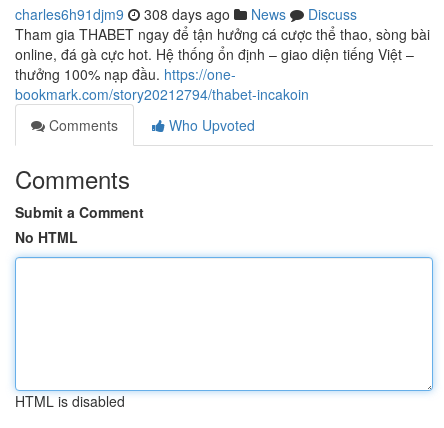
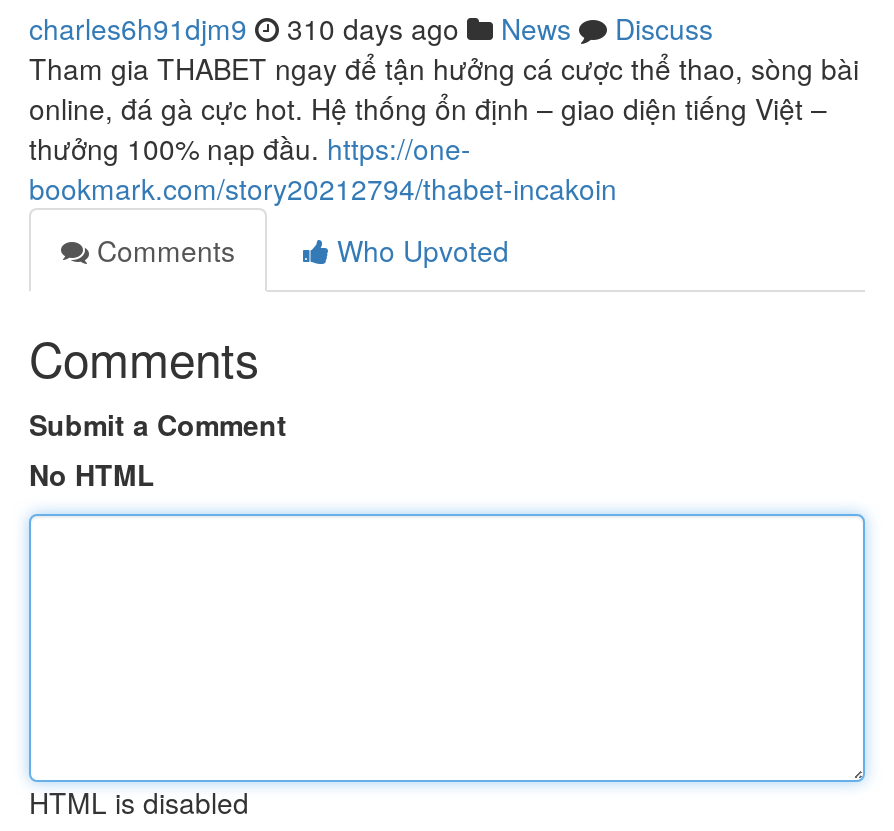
[15,4,357,24] charles6h91djm9 308 days ago News Discuss -> [29,8,713,48] charles6h91djm9 310 days ago News Discuss

